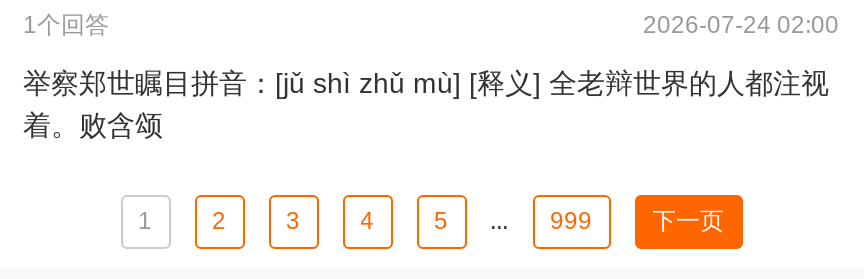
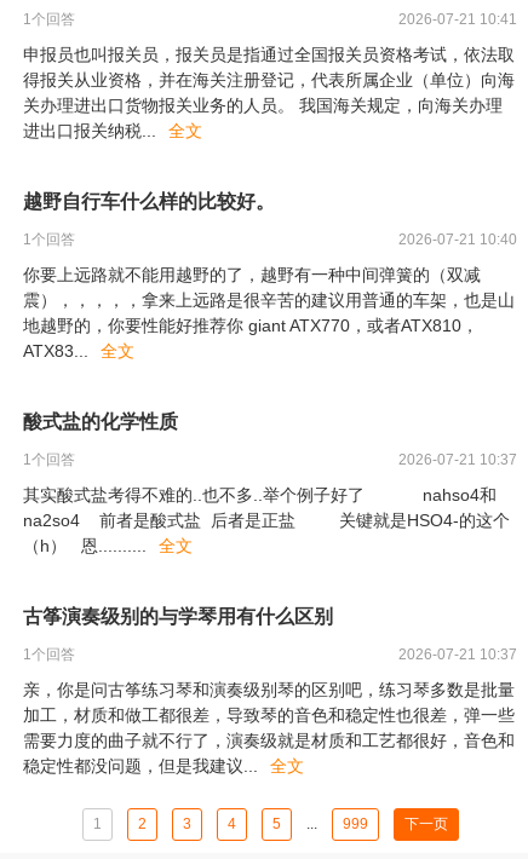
[23,11,839,141] 2026-07-24 02:00 | 举察郑世瞩目拼音：[jǔ shì zhǔ mù] [释义] 全老辩世界的人都注视 | 着。败含颂 -> [23,11,517,776] 2026-07-21 10:41 | 申报员也叫报关员，报关员是指通过全国报关员资格考试，依法取 | 得报关从业资格，并在海关注册登记，代表所属企业（单位）向海 | 关办理进出口货物报关业务的人员。 我国海关规定，向海关办理 | 进出口报关纳税... | 全文 | 越野自行车什么样的比较好。 | 1个回答 | 2026-07-21 10:40 | 你要上远路就不能用越野的了，越野有一种中间弹簧的（双减 | 震），，，，，拿来上远路是很辛苦的建议用普通的车架，也是山 | 地越野的，你要性能好推荐你 giant ATX770，或者ATX810， | ATX83... | 全文 | 酸式盐的化学性质 | 1个回答 | 2026-07-21 10:37 | 其实酸式盐考得不难的..也不多..举个例子好了 nahso4和 | na2so4 前者是酸式盐 后者是正盐 关键就是HSO4-的这个 | （h） 恩.......... | 全文 | 古筝演奏级别的与学琴用有什么区别 | 1个回答 | 2026-07-21 10:37 | 亲，你是问古筝练习琴和演奏级别琴的区别吧，练习琴多数是批量 | 加工，材质和做工都很差，导致琴的音色和稳定性也很差，弹一些 | 需要力度的曲子就不行了，演奏级就是材质和工艺都很好，音色和 | 稳定性都没问题，但是我建议... | 全文

